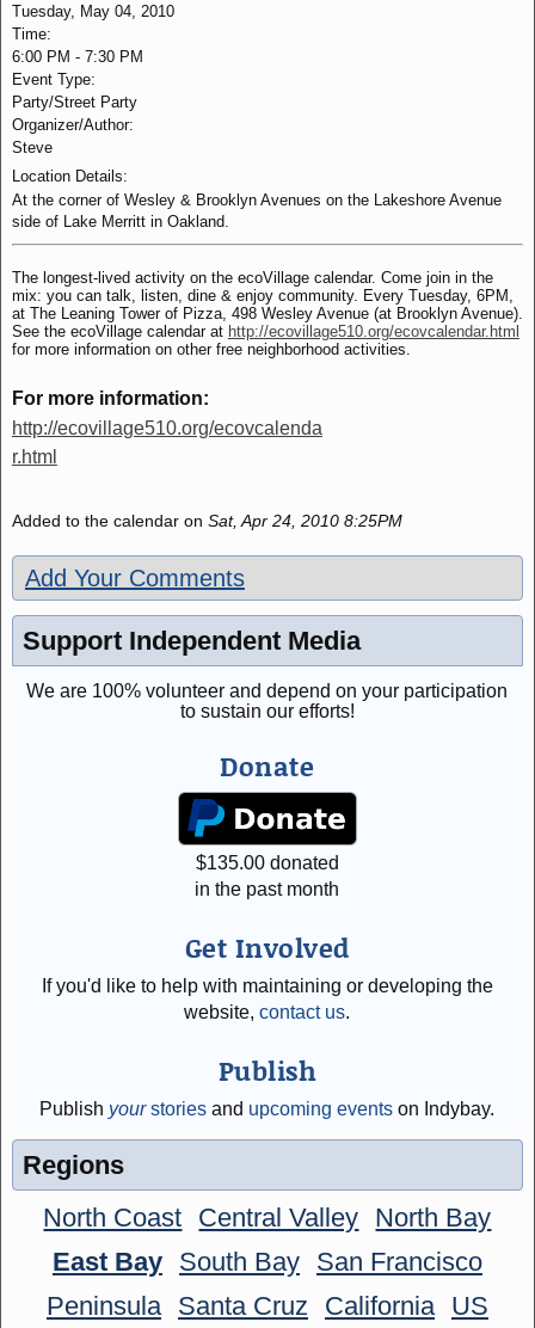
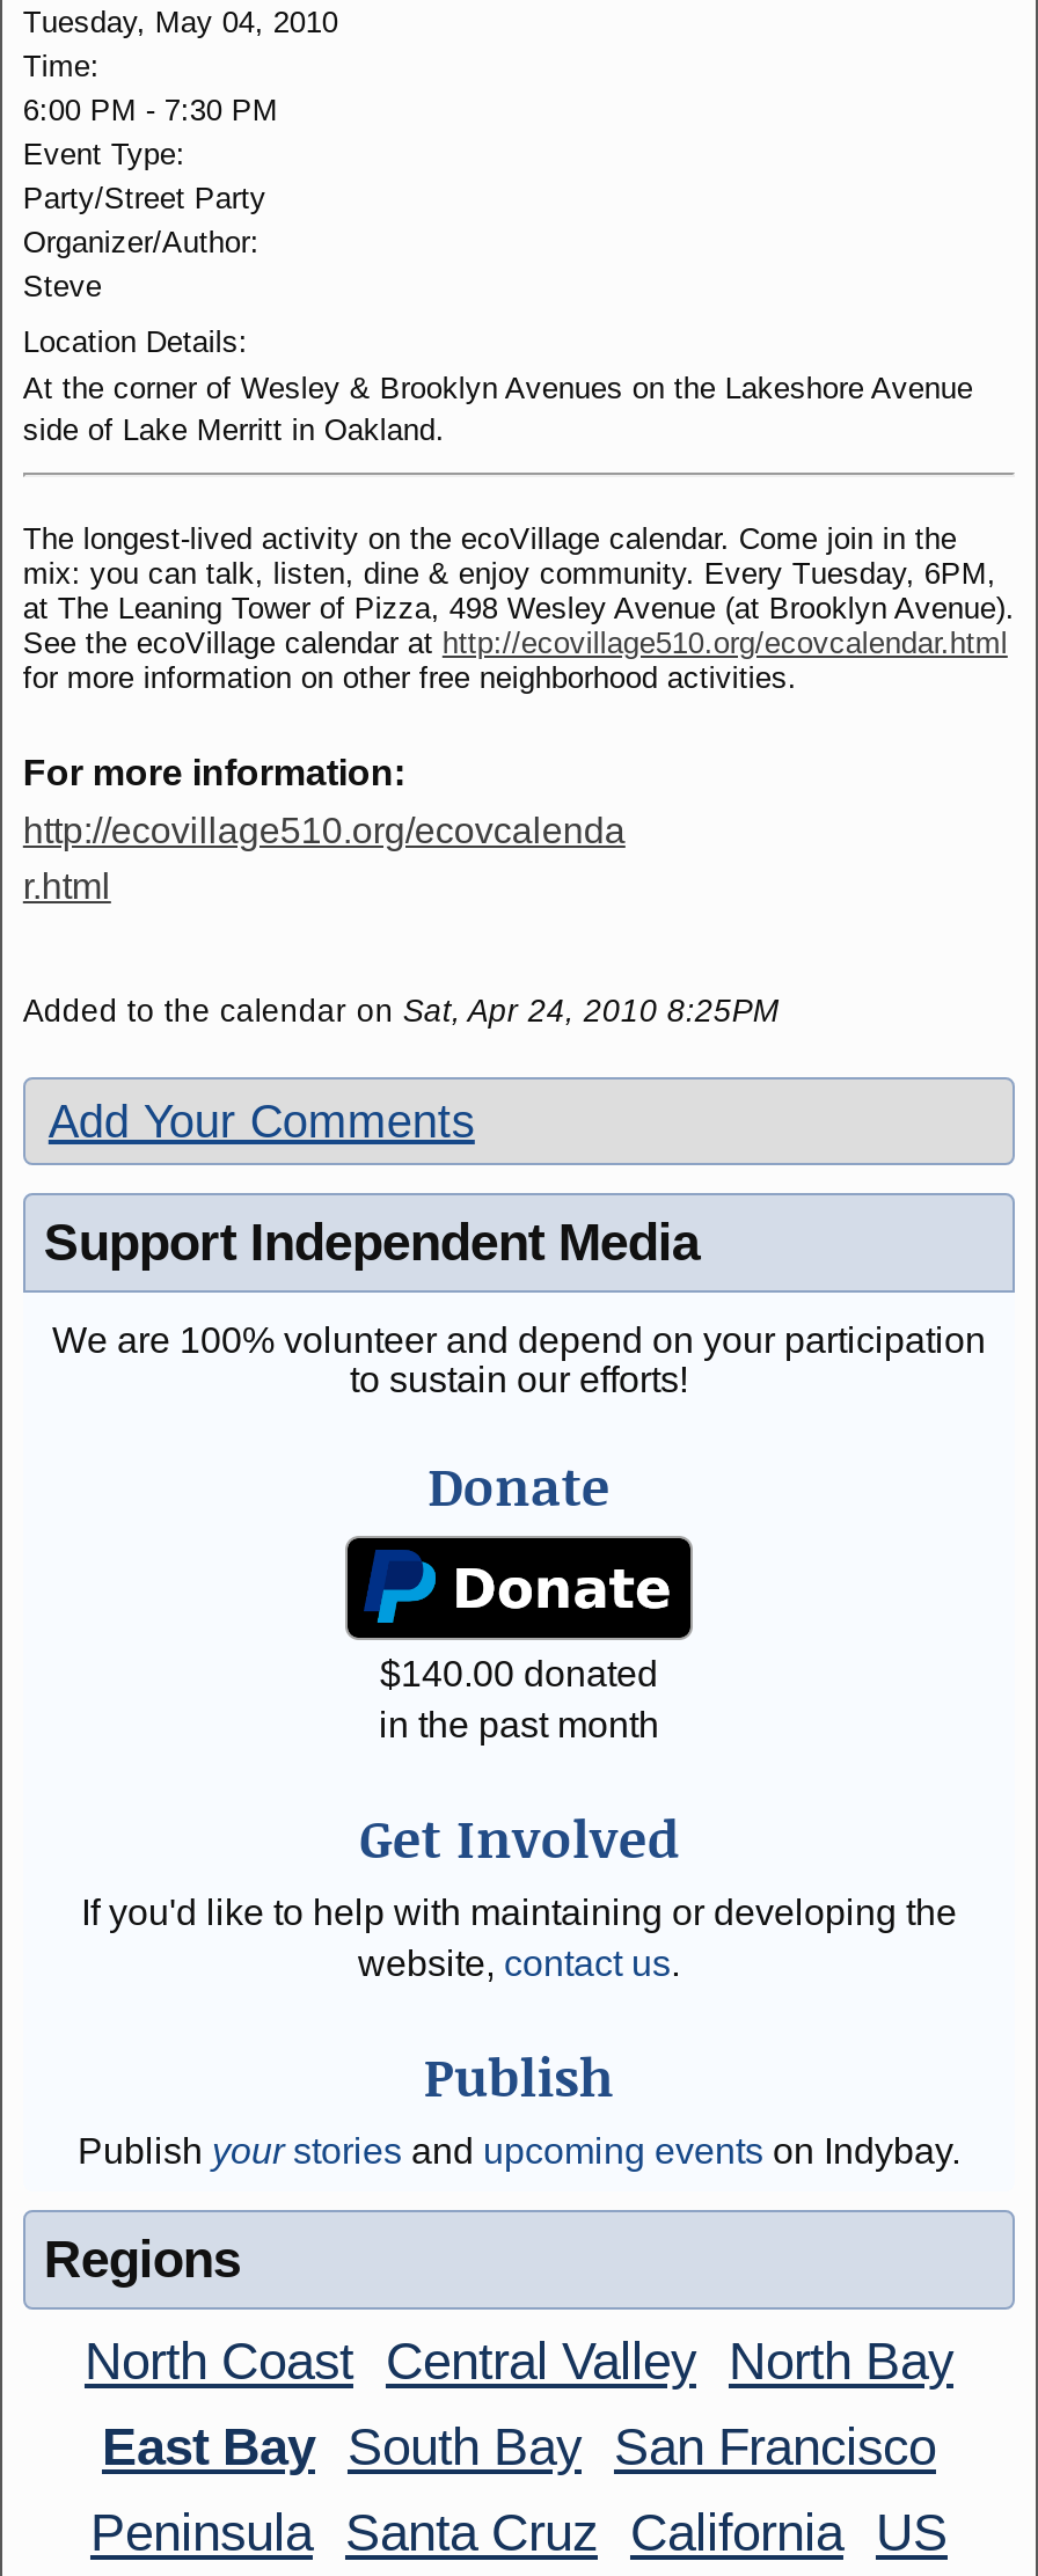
[196,852,339,873] $135.00 donated -> [380,1653,658,1693] $140.00 donated

